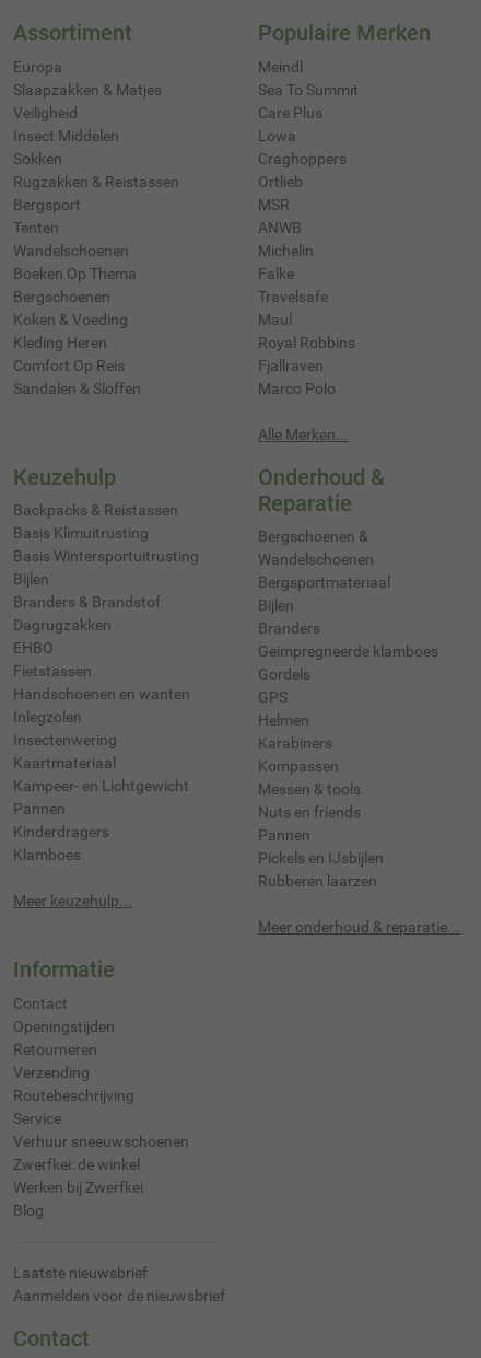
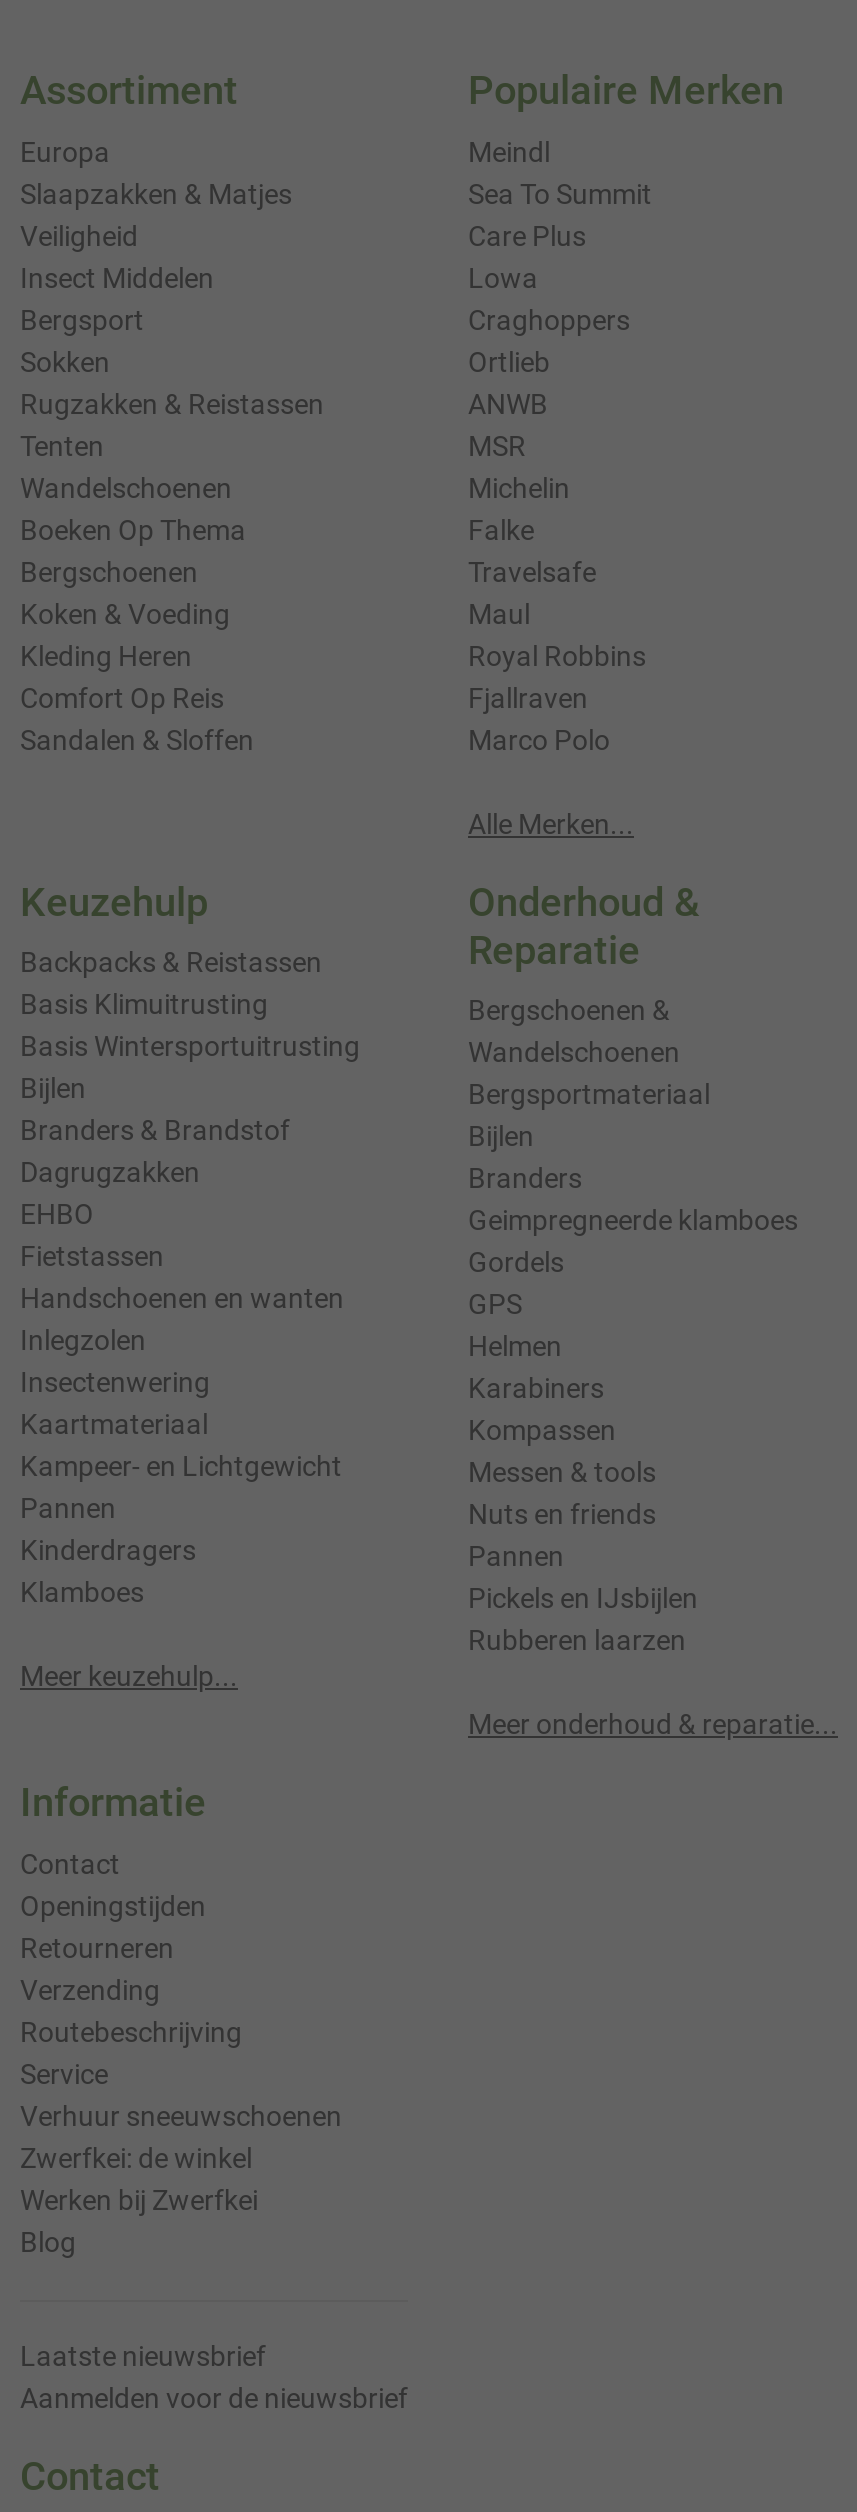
moved [13,149,179,190] -> [20,345,324,419]: Sokken | Rugzakken & Reistassen
moved [13,195,81,213] -> [20,303,144,335]: Bergsport
moved [258,195,290,213] -> [468,429,526,461]: MSR
moved [258,218,302,236] -> [468,387,548,419]: ANWB

